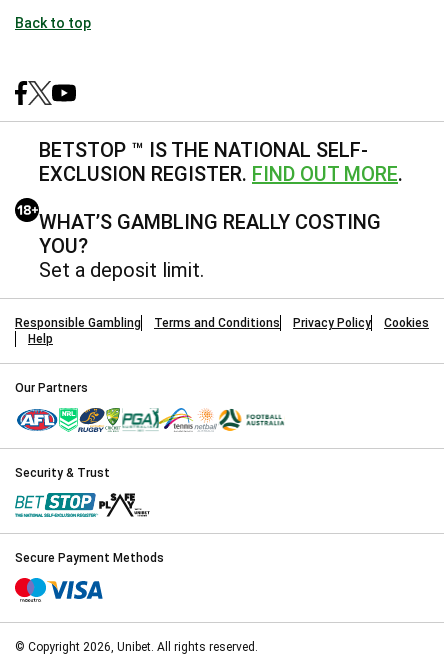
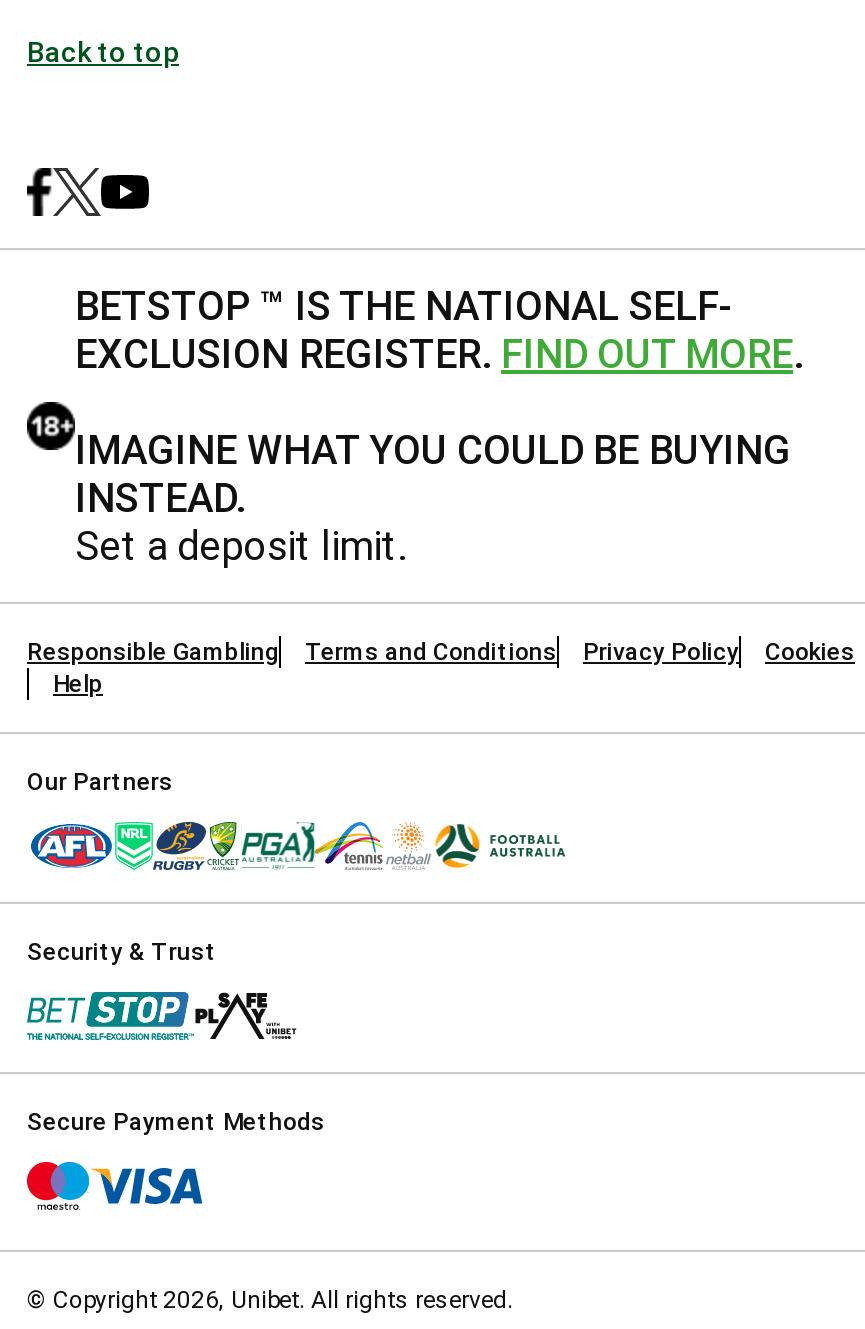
[39,210,381,258] WHAT’S GAMBLING REALLY COSTING | YOU? -> [75,426,791,522] IMAGINE WHAT YOU COULD BE BUYING | INSTEAD.

